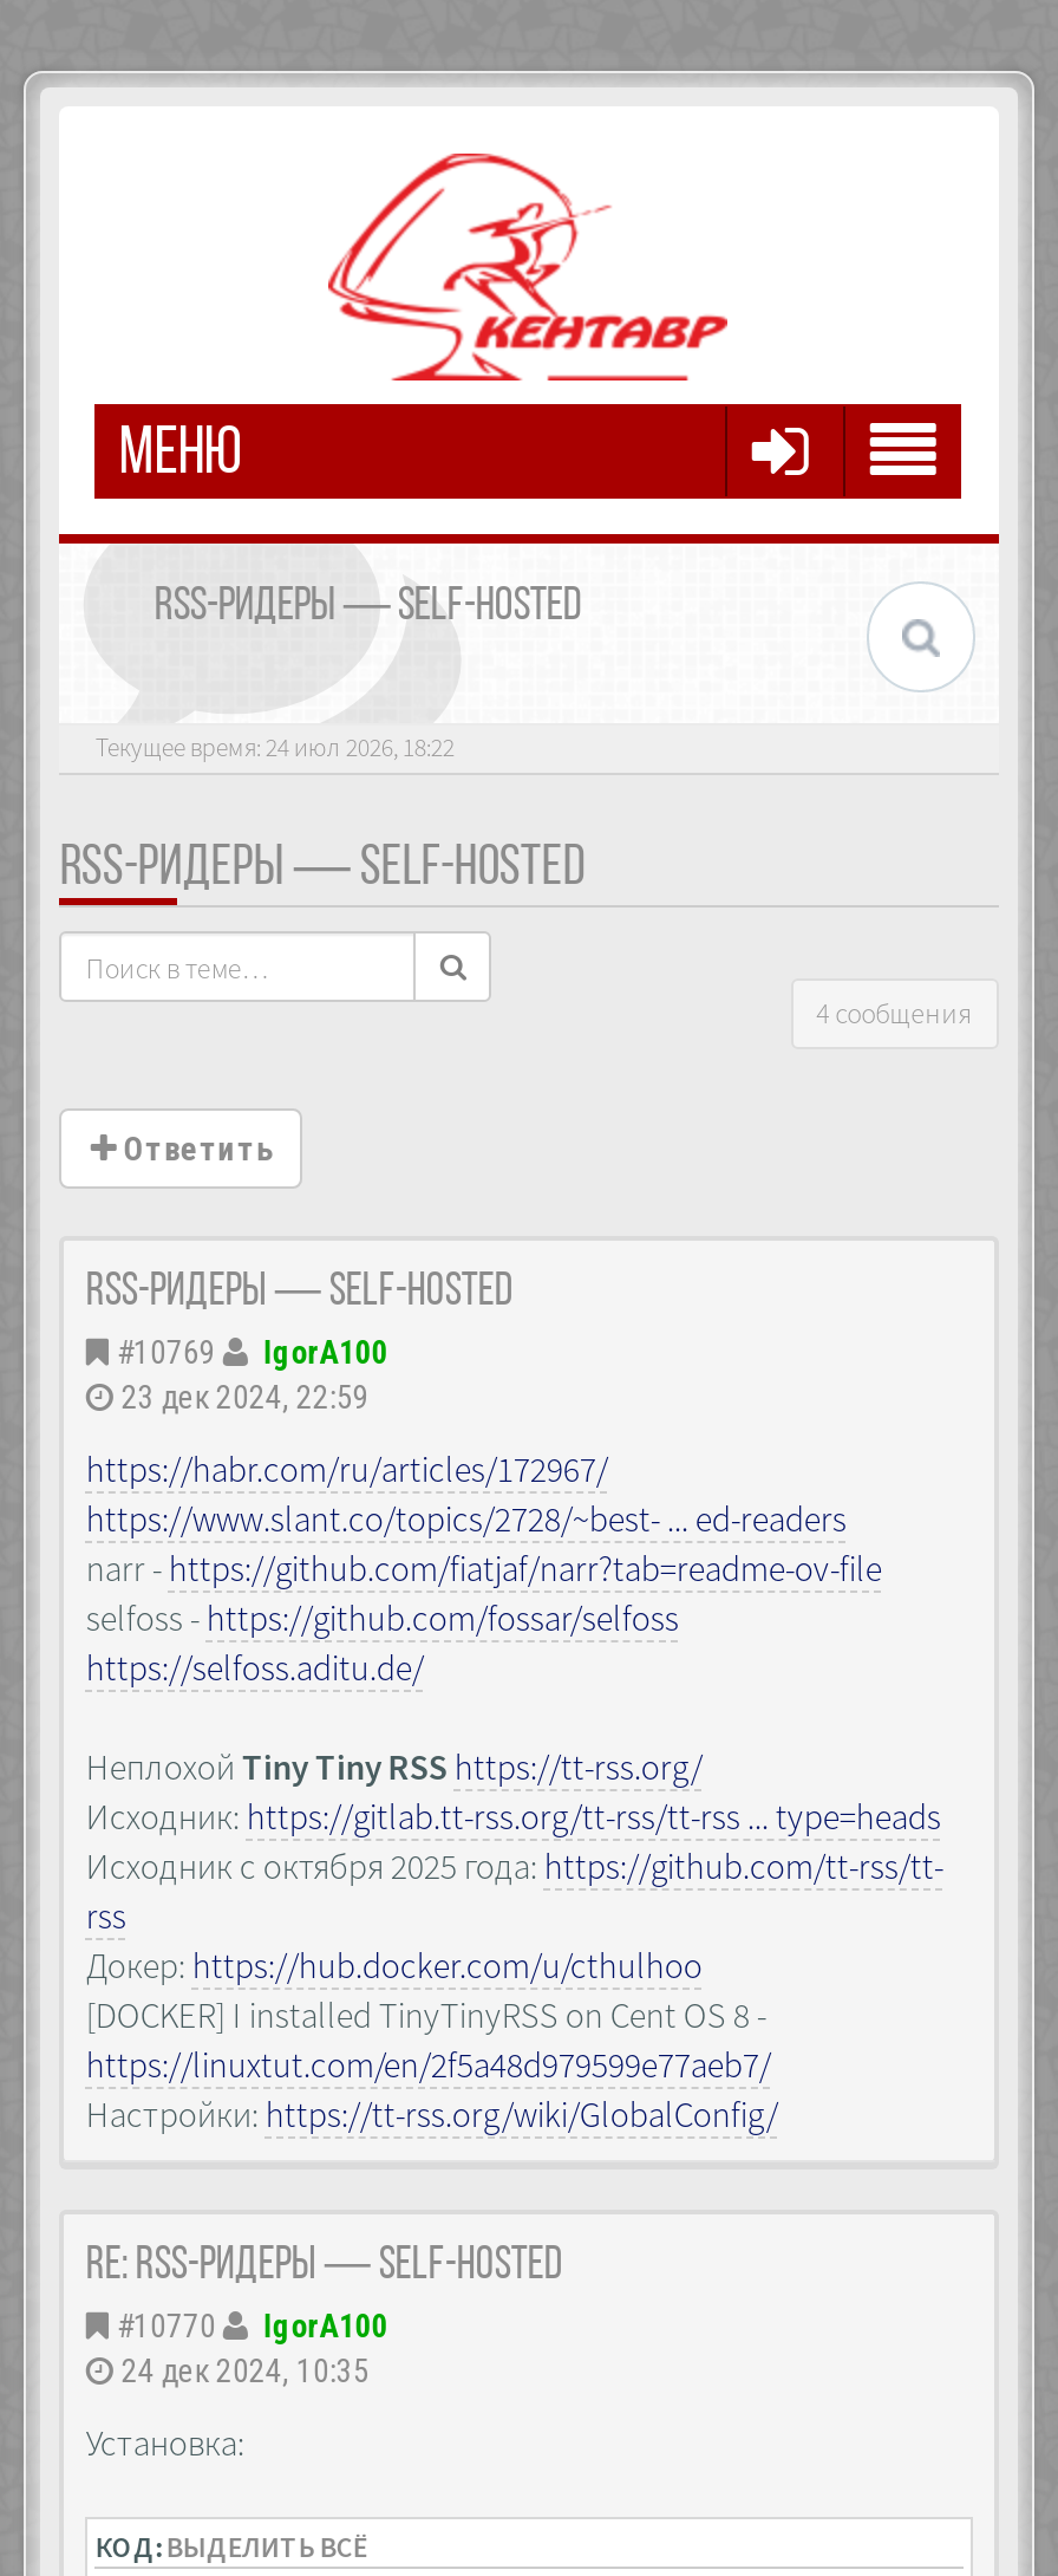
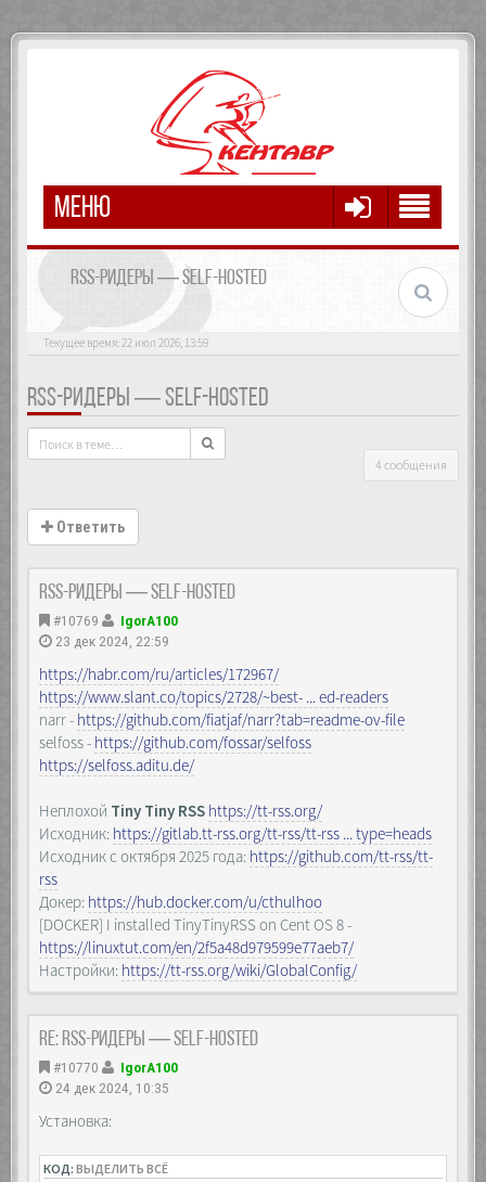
[95,730,454,763] Текущее время: 24 июл 2026, 18:22 -> [44,335,209,350] Текущее время: 22 июл 2026, 13:59

